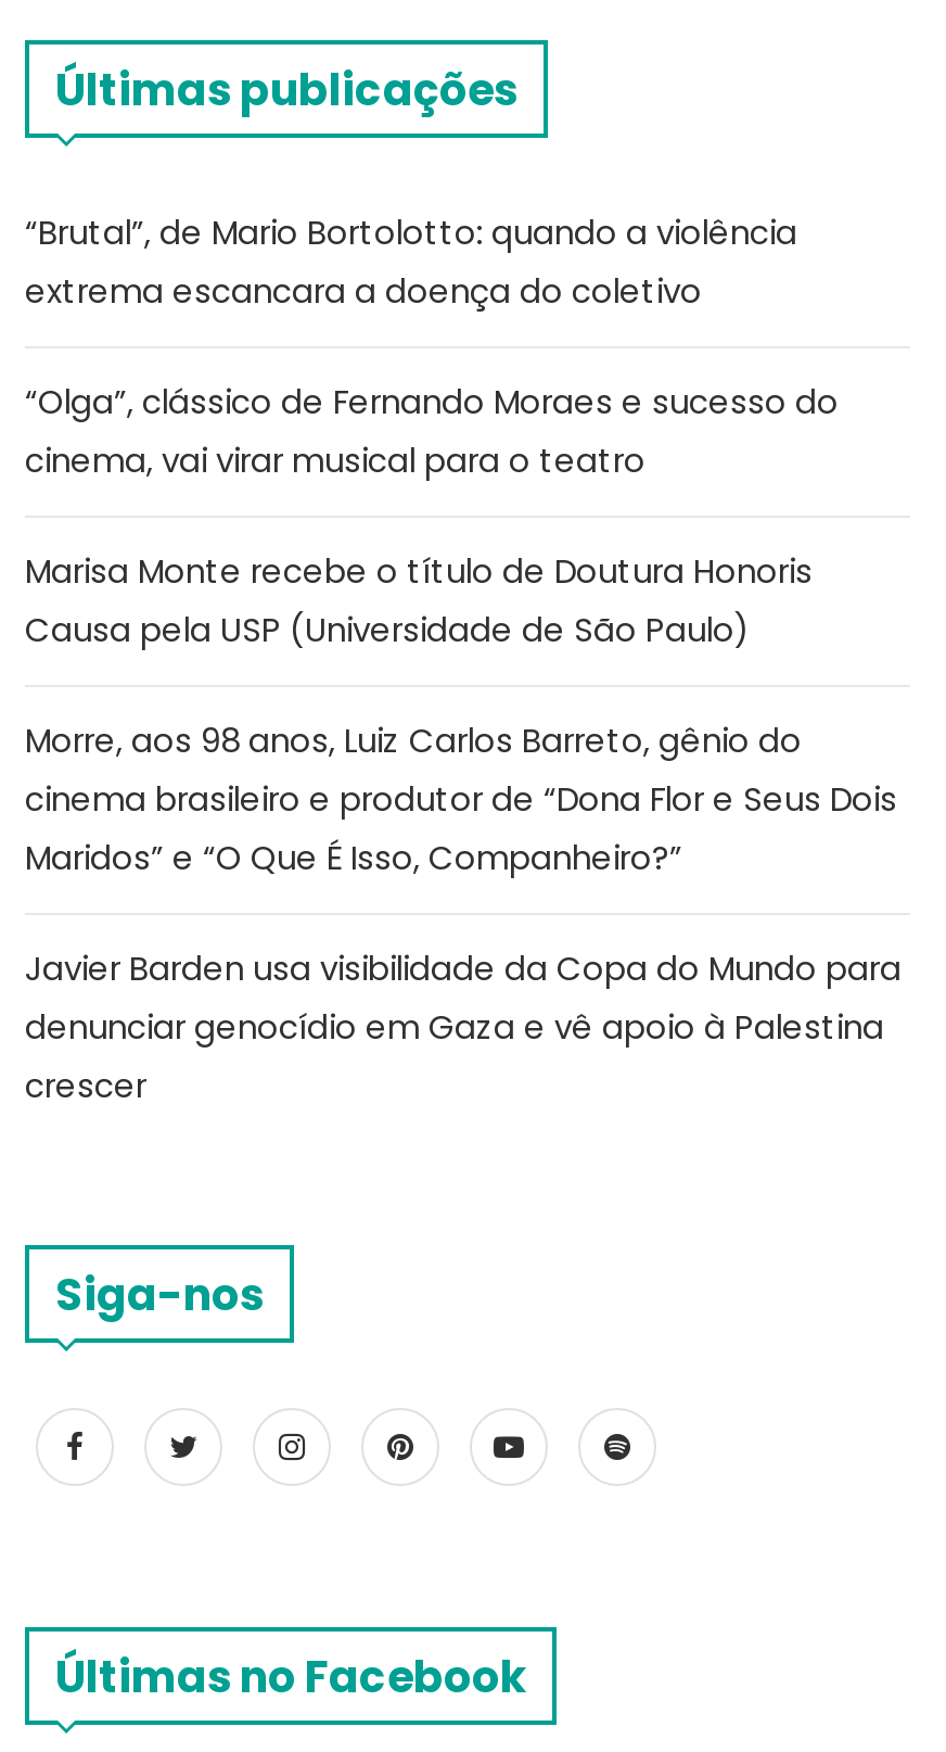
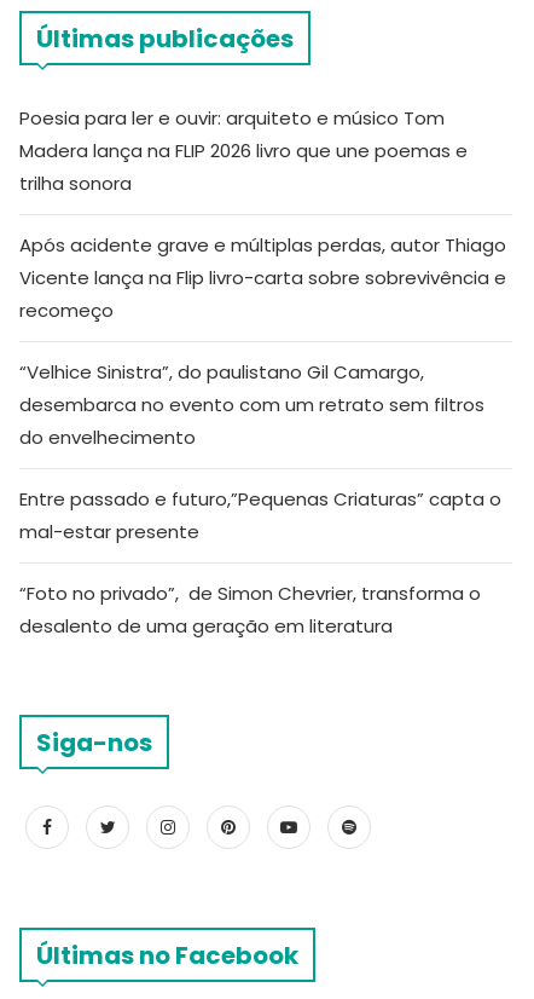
[25,208,797,313] “Brutal”, de Mario Bortolotto: quando a violência | extrema escancara a doença do coletivo -> [19,105,468,195] Poesia para ler e ouvir: arquiteto e músico Tom | Madera lança na FLIP 2026 livro que une poemas e | trilha sonora
[25,378,839,482] “Olga”, clássico de Fernando Moraes e sucesso do | cinema, vai virar musical para o teatro -> [19,232,506,322] Após acidente grave e múltiplas perdas, autor Thiago | Vicente lança na Flip livro-carta sobre sobrevivência e | recomeço
[25,547,813,651] Marisa Monte recebe o título de Doutura Honoris | Causa pela USP (Universidade de São Paulo) -> [19,359,484,449] “Velhice Sinistra”, do paulistano Gil Camargo, | desembarca no evento com um retrato sem filtros | do envelhecimento
[25,716,897,879] Morre, aos 98 anos, Luiz Carlos Barreto, gênio do | cinema brasileiro e produtor de “Dona Flor e Seus Dois | Maridos” e “O Que É Isso, Companheiro?” -> [19,486,501,544] Entre passado e futuro,”Pequenas Criaturas” capta o | mal-estar presente
[25,944,902,1107] Javier Barden usa visibilidade da Copa do Mundo para | denunciar genocídio em Gaza e vê apoio à Palestina | crescer -> [19,580,481,638] “Foto no privado”, de Simon Chevrier, transforma o | desalento de uma geração em literatura

